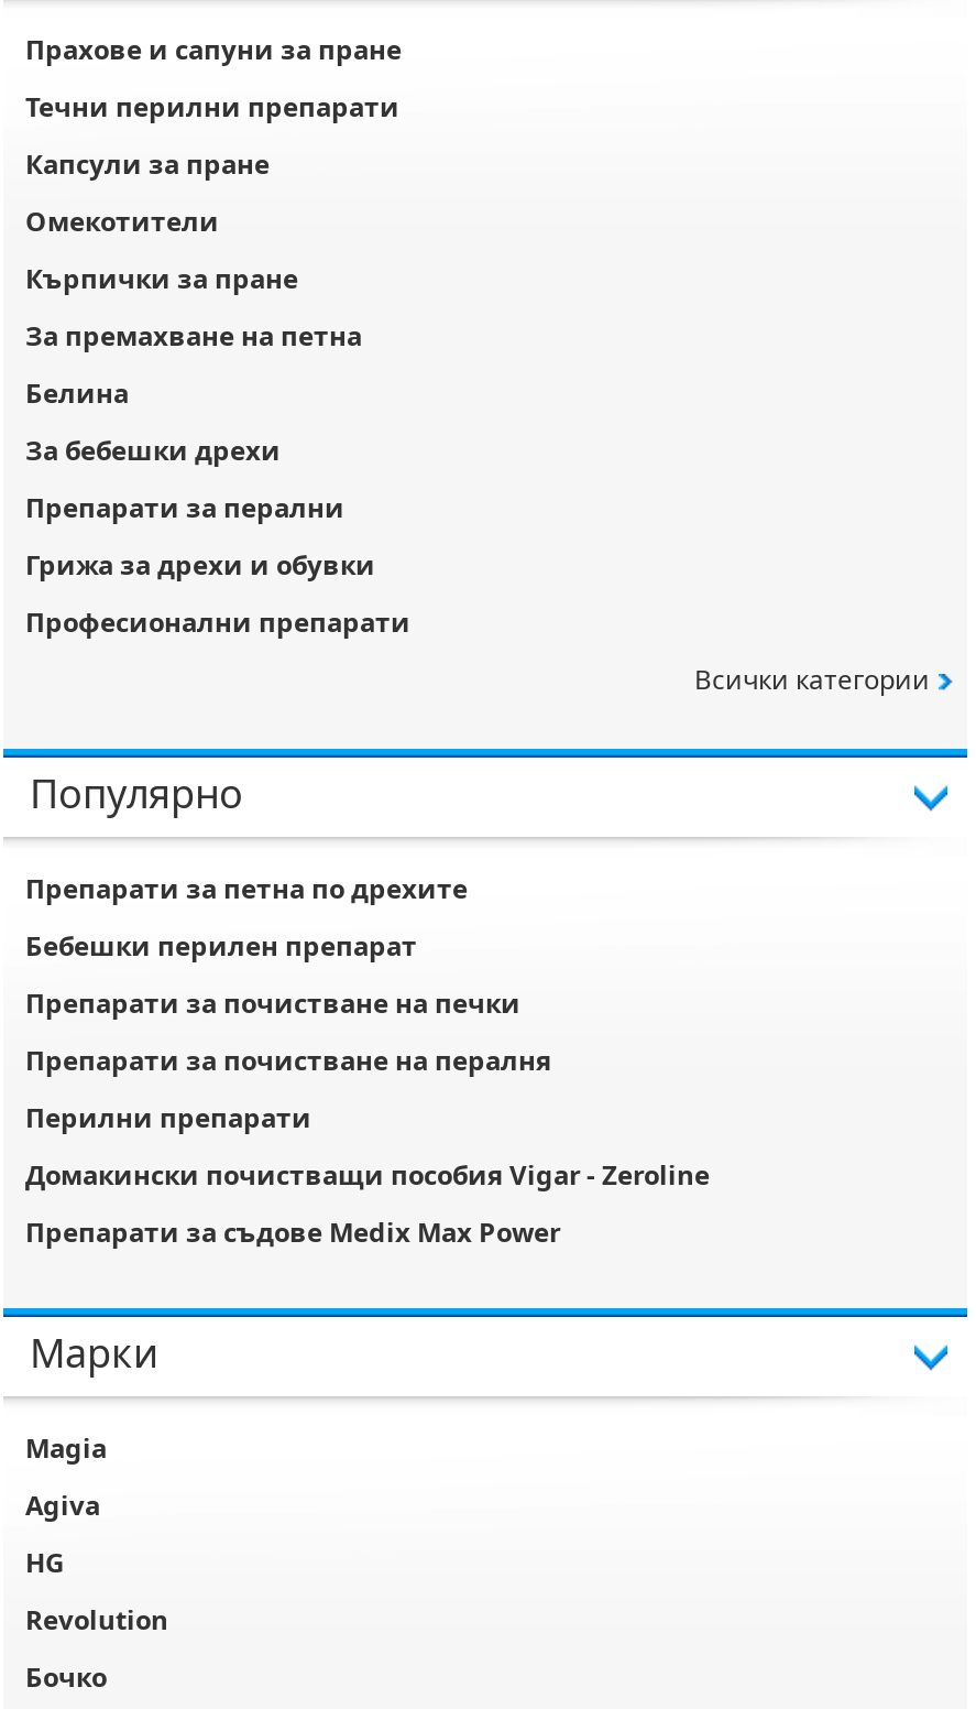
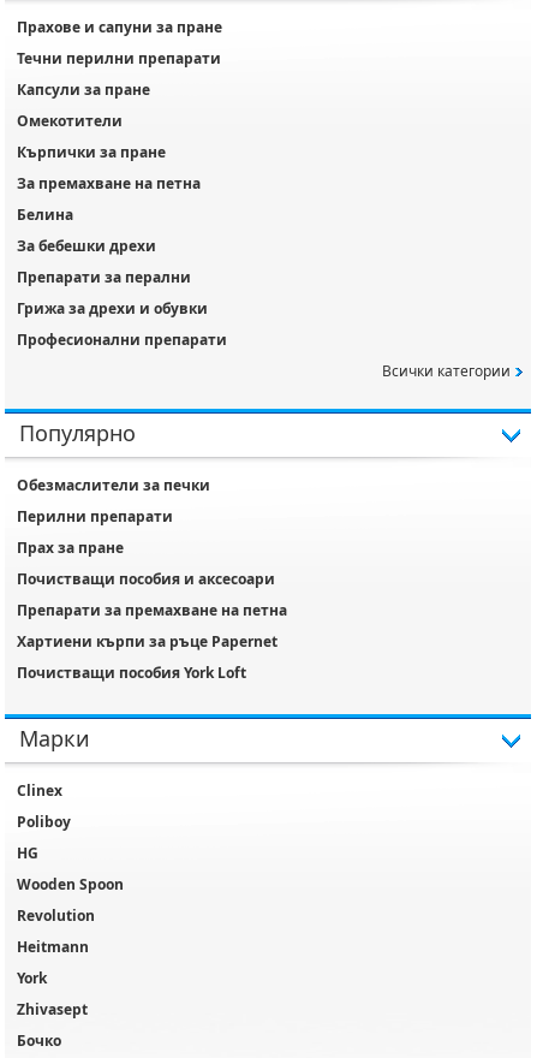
[25,870,551,1079] Препарати за петна по дрехите | Бебешки перилен препарат | Препарати за почистване на печки | Препарати за почистване на пералня -> [17,475,210,495] Обезмаслители за печки
moved [25,1099,311,1137] -> [17,506,173,527]: Перилни препарати
[25,1156,710,1251] Домакински почистващи пособия Vigar - Zeroline | Препарати за съдове Medix Max Power -> [17,538,287,683] Прах за пране | Почистващи пособия и аксесоари | Препарати за премахване на петна | Хартиени кърпи за ръце Papernet | Почистващи пособия York Loft
[25,1430,107,1467] Magia -> [17,780,62,801] Clinex
[25,1487,100,1524] Agiva -> [17,812,71,832] Poliboy
none -> [17,874,124,895] Wooden Spoon
none -> [17,937,89,1020] Heitmann | York | Zhivasept

